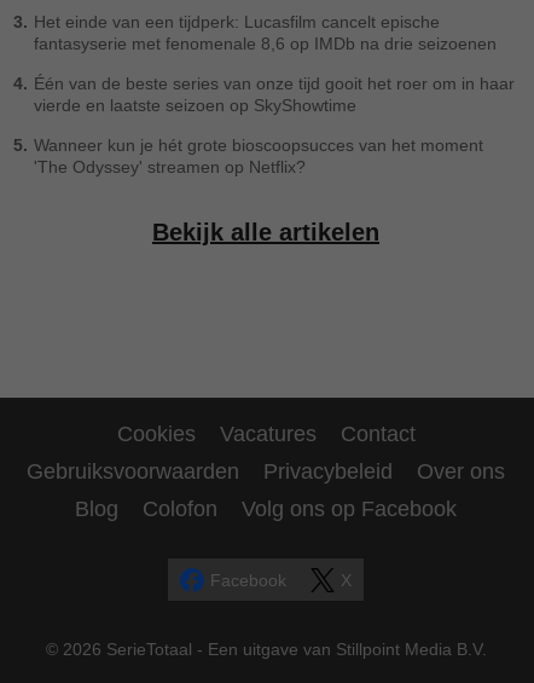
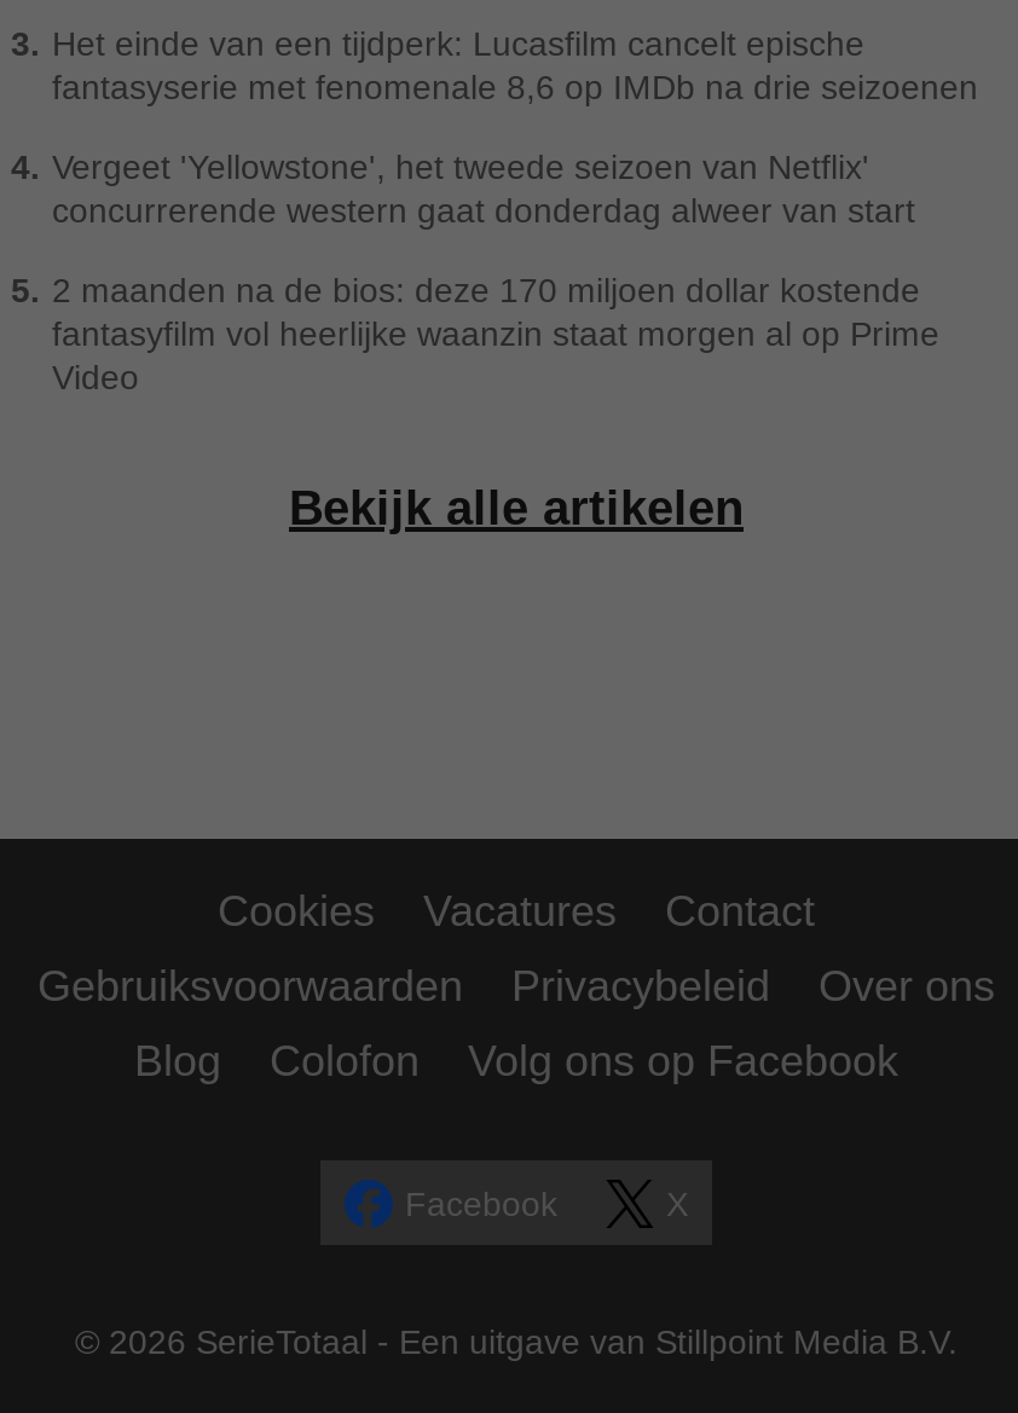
[13,74,515,115] 4. Één van de beste series van onze tijd gooit het roer om in haar | vierde en laatste seizoen op SkyShowtime -> [11,147,915,230] 4. Vergeet 'Yellowstone', het tweede seizoen van Netflix' | concurrerende western gaat donderdag alweer van start
[13,135,483,176] 5. Wanneer kun je hét grote bioscoopsucces van het moment | 'The Odyssey' streamen op Netflix? -> [11,271,939,396] 5. 2 maanden na de bios: deze 170 miljoen dollar kostende | fantasyfilm vol heerlijke waanzin staat morgen al op Prime | Video

